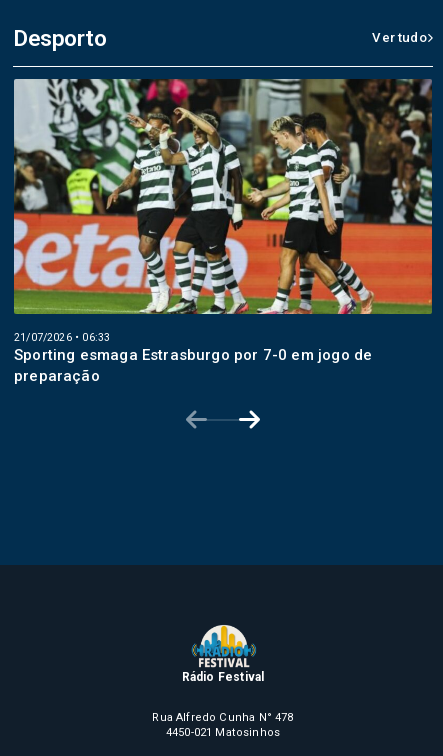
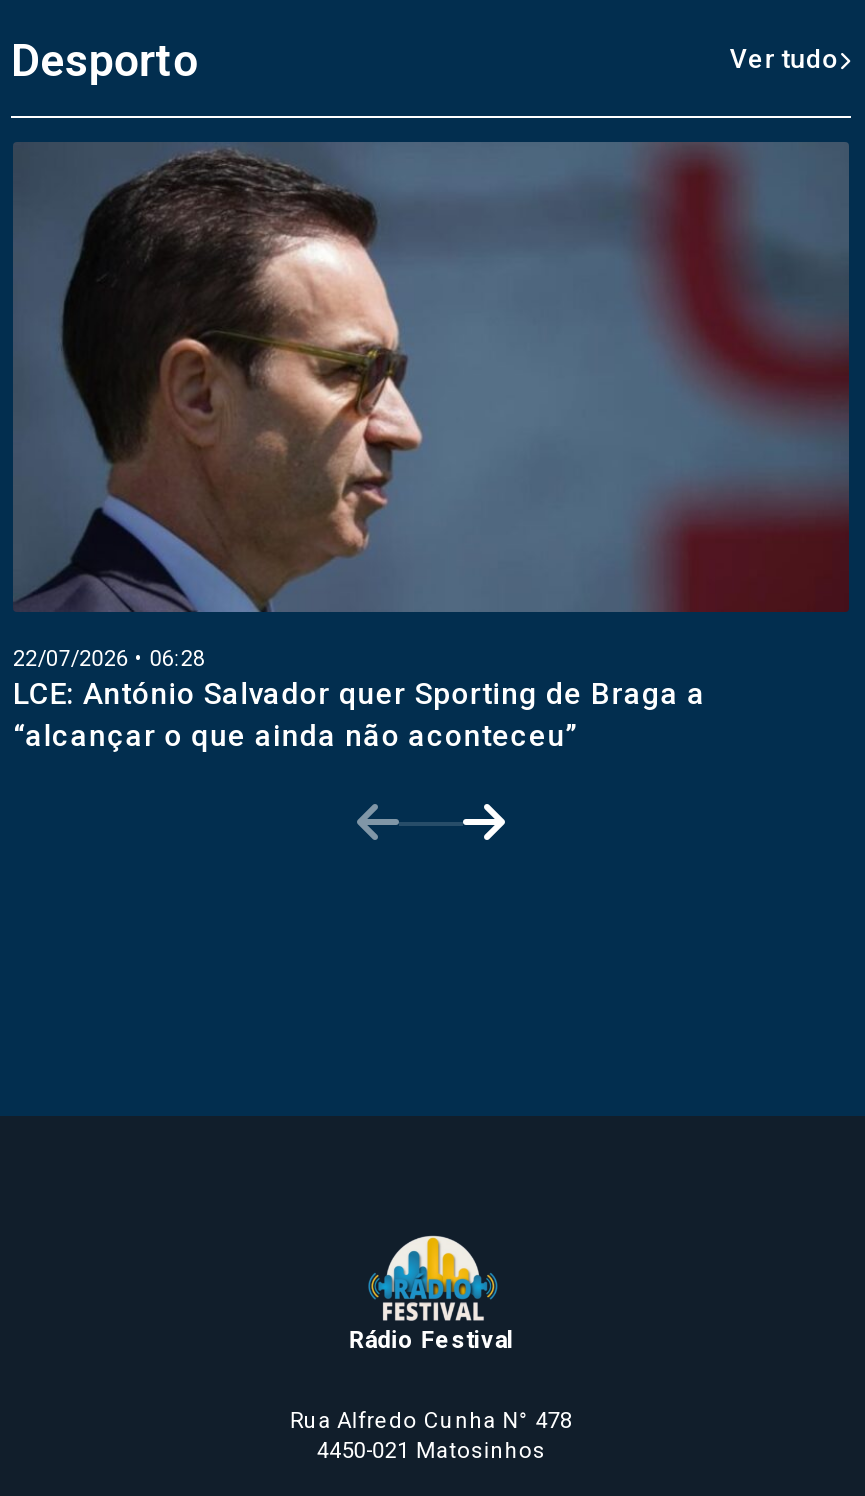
[13,78,433,385] [image] | 21/07/2026 • 06:33 | Sporting esmaga Estrasburgo por 7-0 em jogo de | preparação -> [13,141,849,754] [image] | 22/07/2026 • 06:28 | LCE: António Salvador quer Sporting de Braga a | “alcançar o que ainda não aconteceu”

